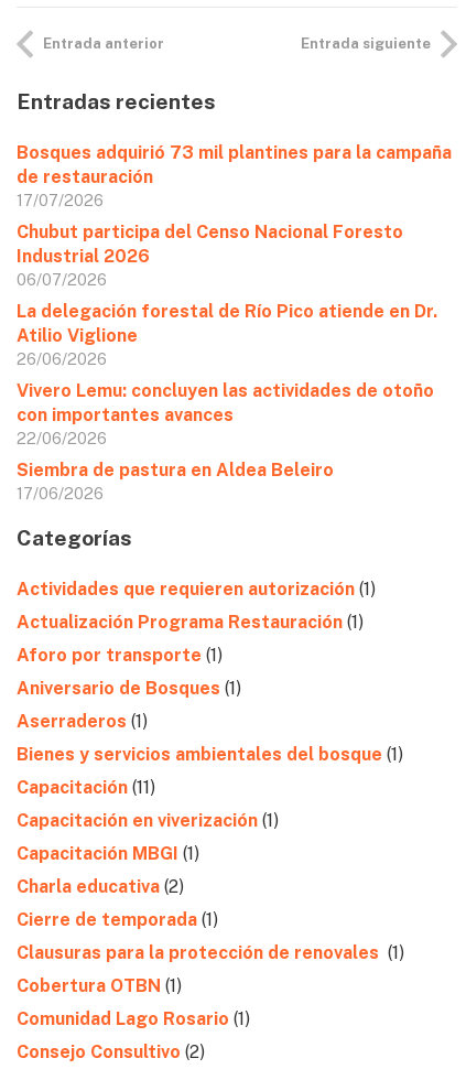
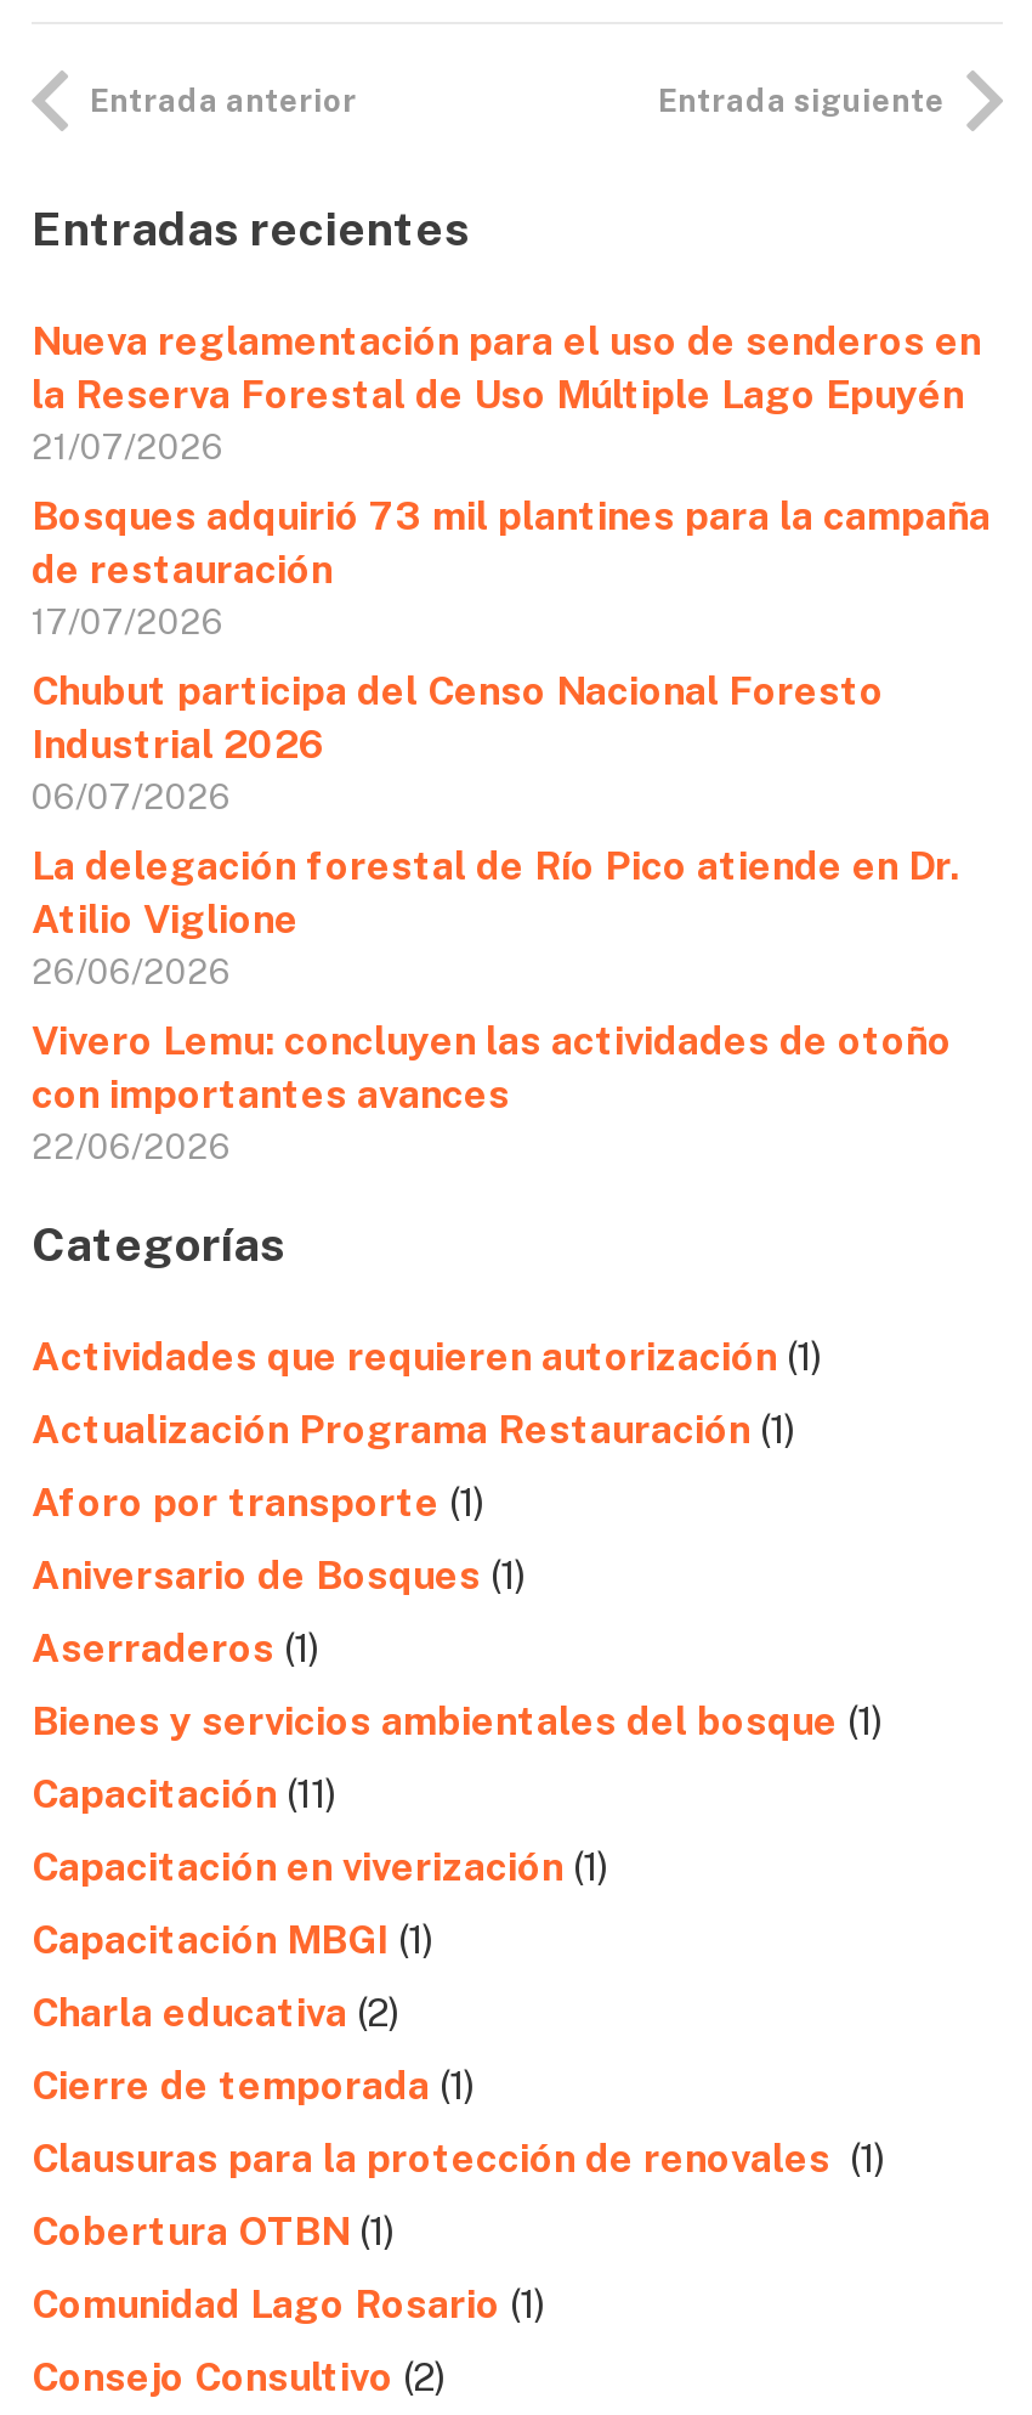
none -> [32,319,981,467] Nueva reglamentación para el uso de senderos en | la Reserva Forestal de Uso Múltiple Lago Epuyén | 21/07/2026
moved [17,142,452,448] -> [32,494,991,1167]: Bosques adquirió 73 mil plantines para la campaña | de restauración | 17/07/2026 | ... | con importantes avances | 22/06/2026
[17,460,334,503] Siembra de pastura en Aldea Beleiro | 17/06/2026 -> none

